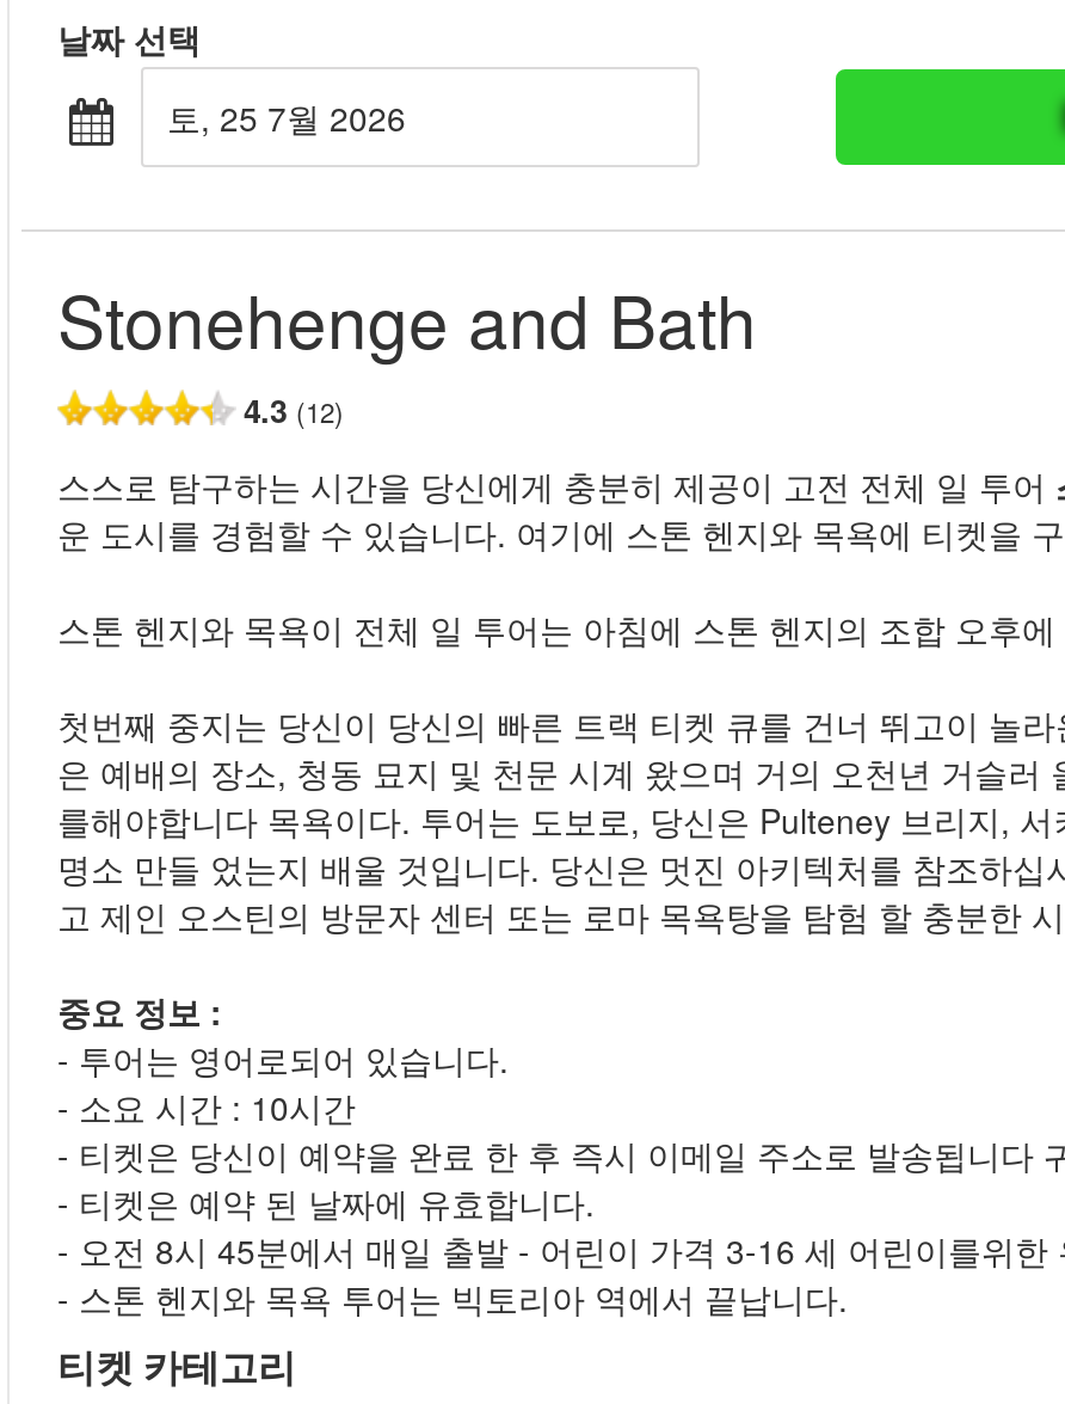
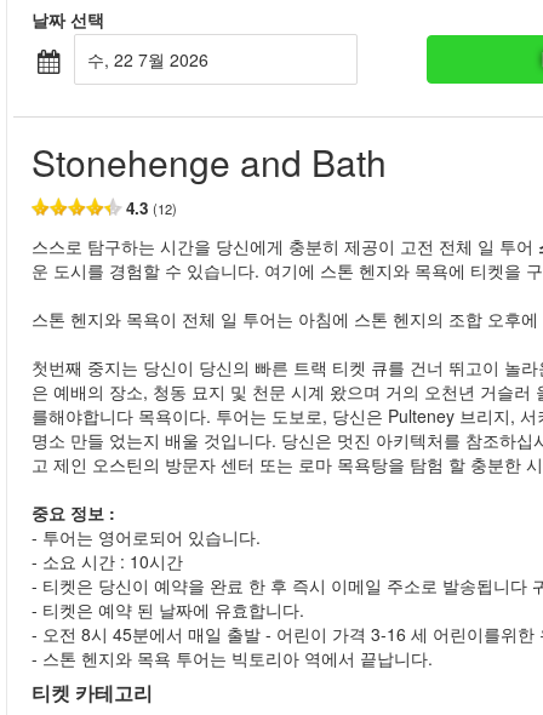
[210,93,406,141] 토, 25 7월 2026 -> [109,47,208,71] 수, 22 7월 2026

